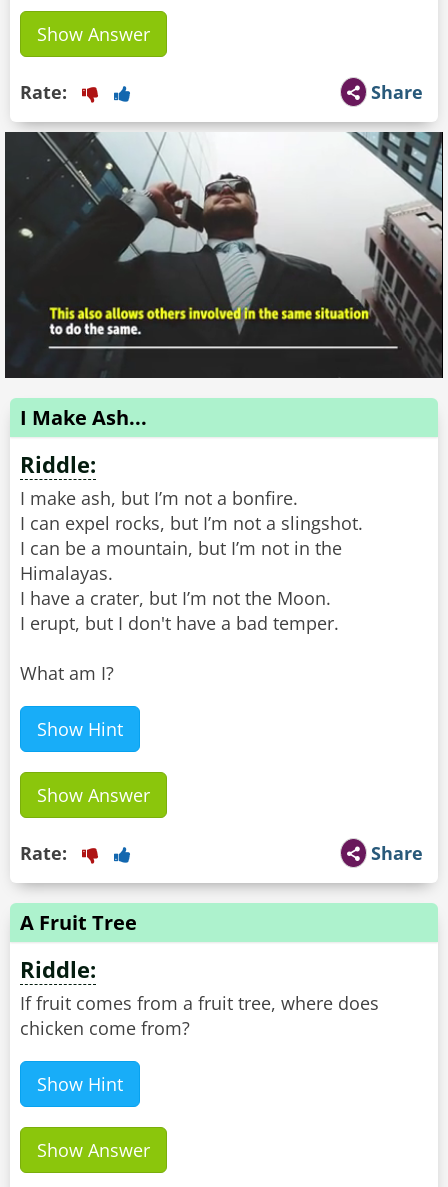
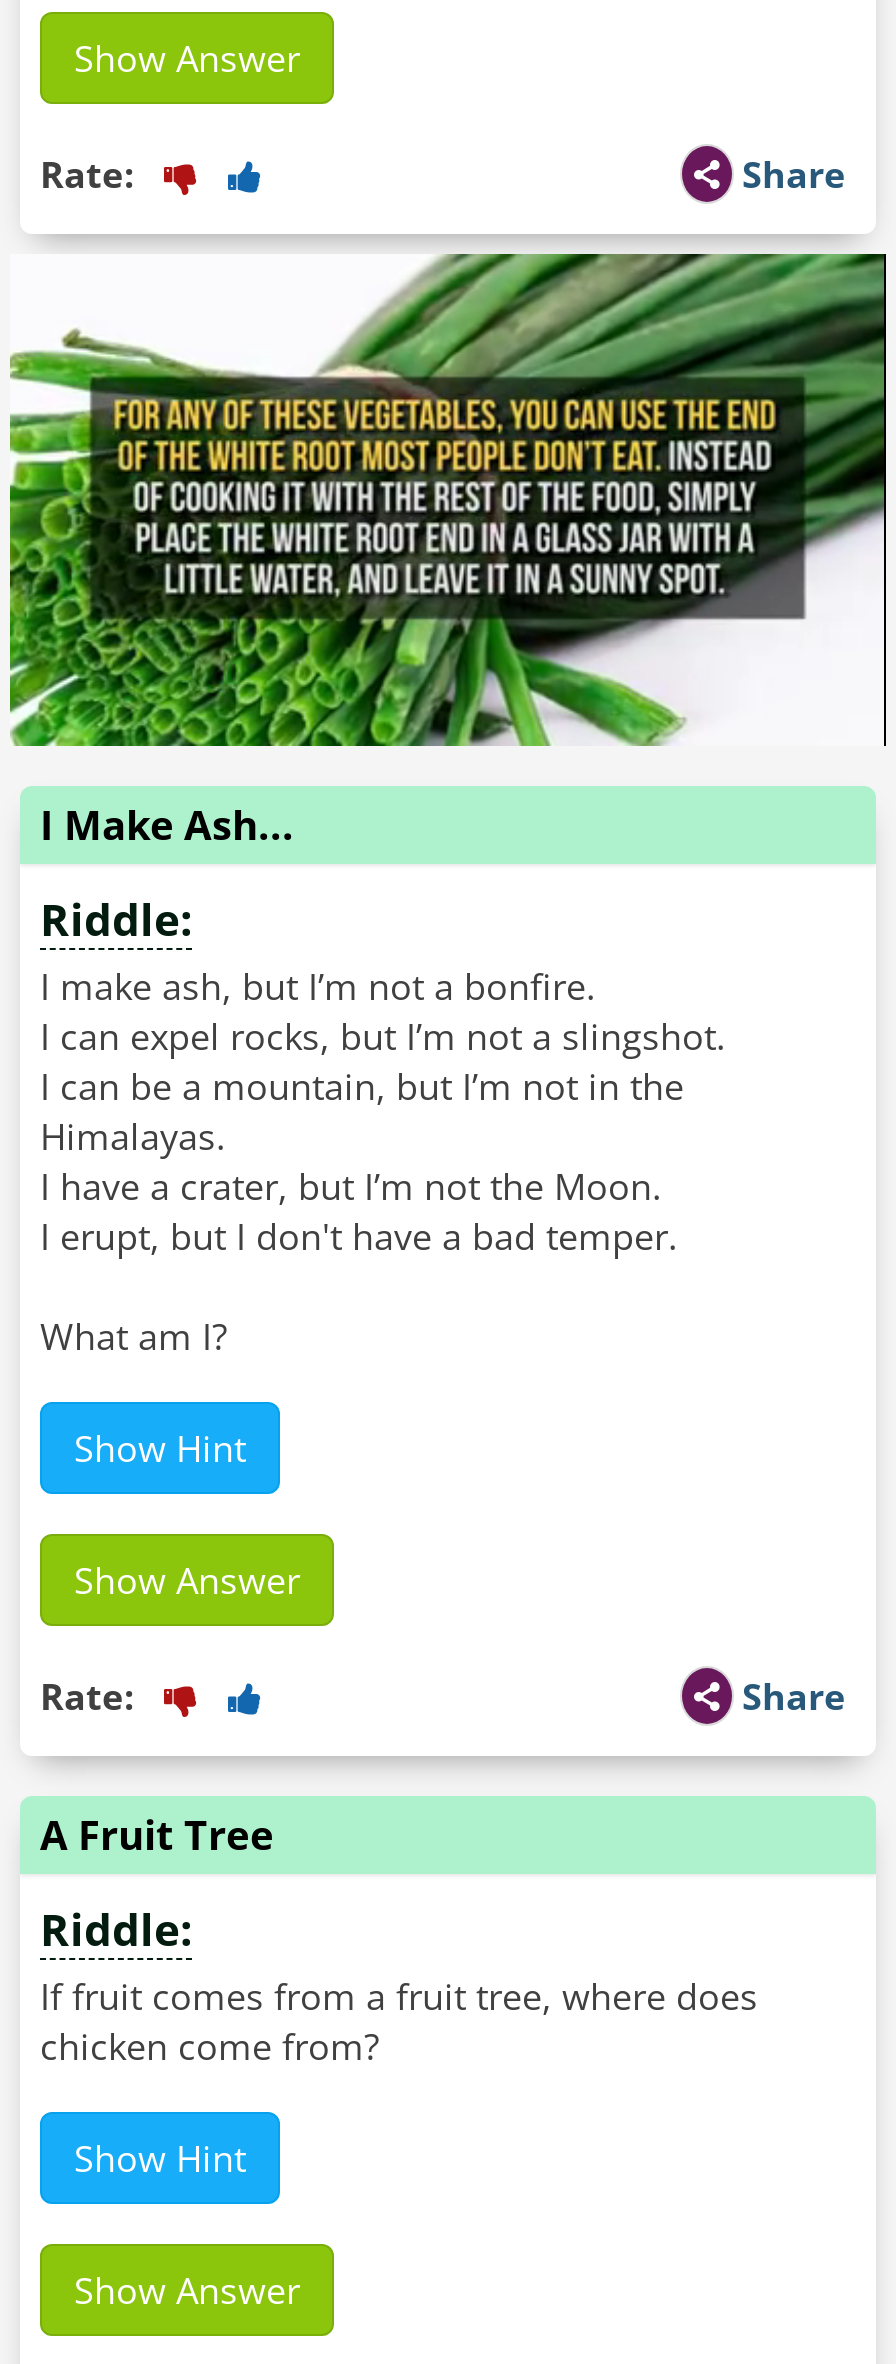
[4,131,443,379] [image] -> [8,252,886,748] [image]

